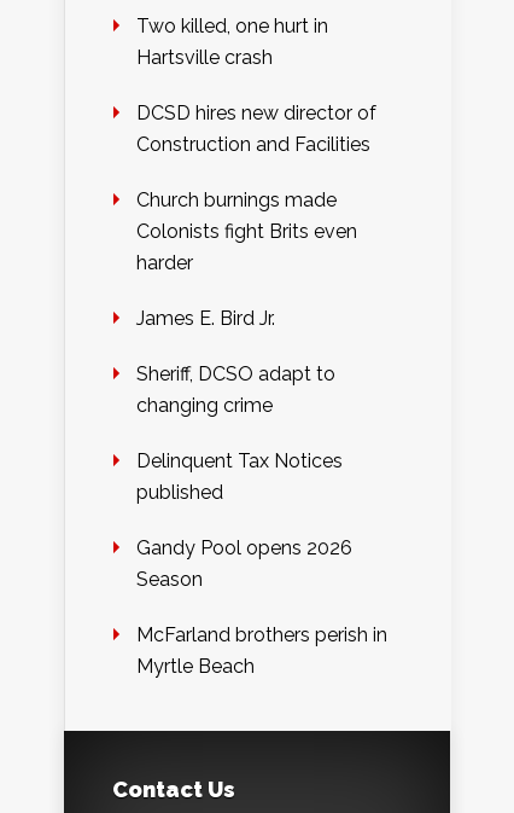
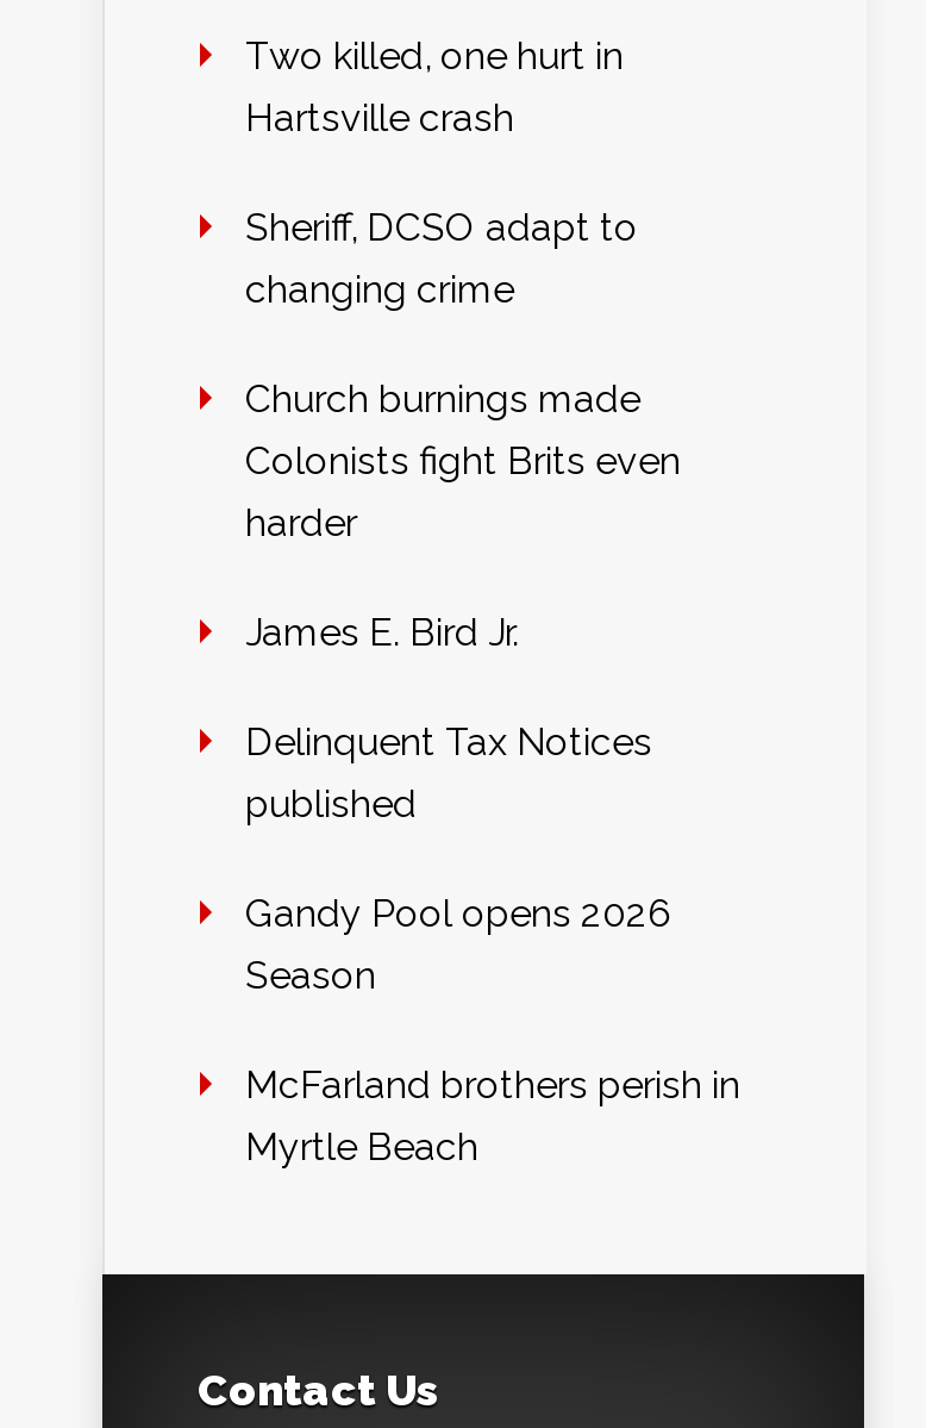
[136,102,376,156] DCSD hires new director of | Construction and Facilities -> none
moved [136,363,335,417] -> [245,206,638,313]: Sheriff, DCSO adapt to | changing crime

